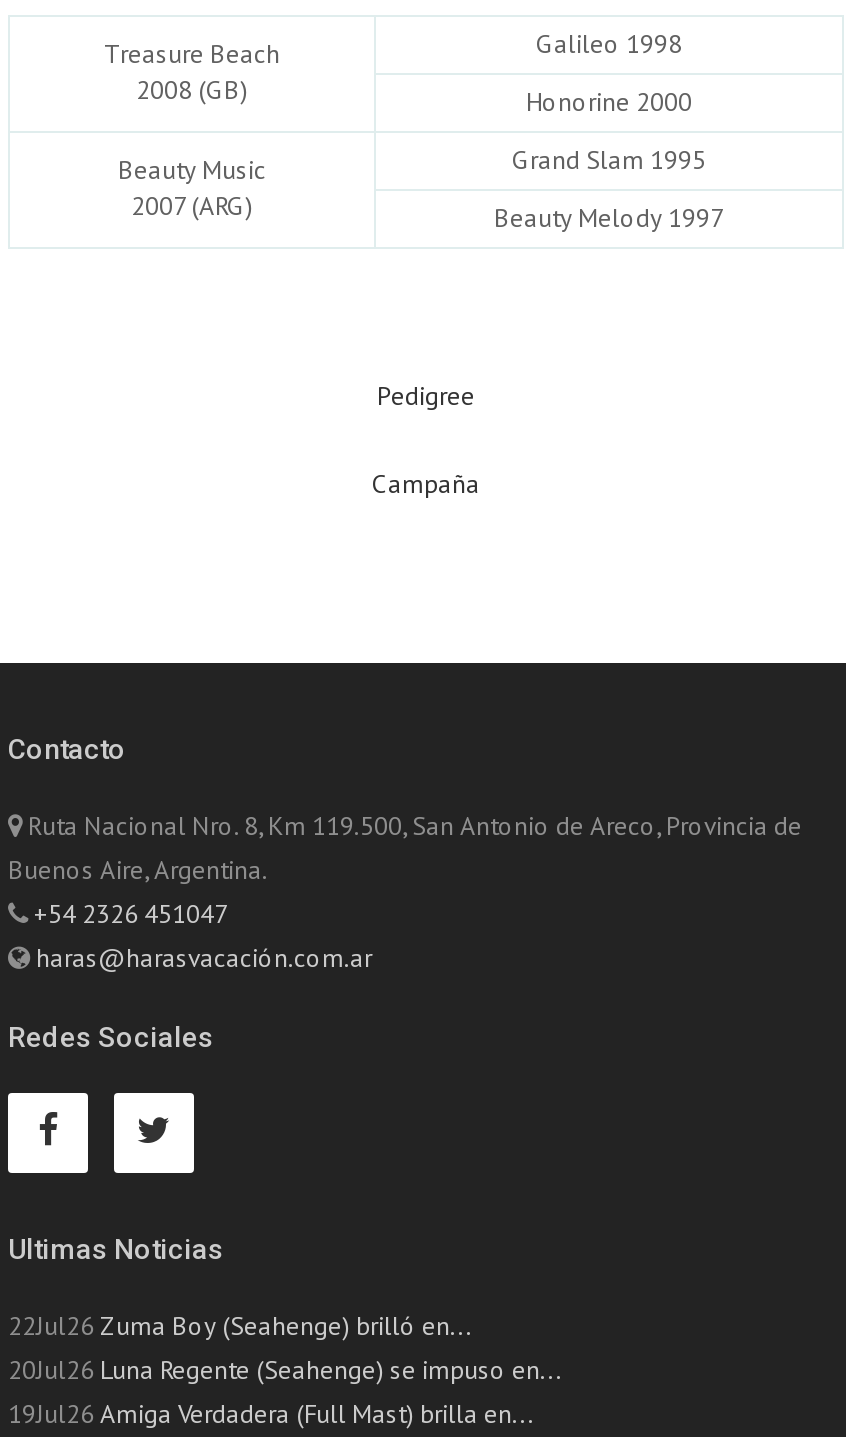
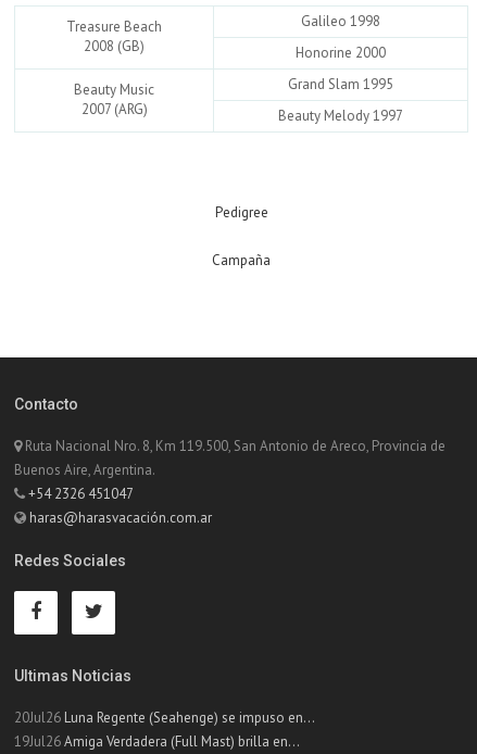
[8,1309,472,1343] 22Jul26 Zuma Boy (Seahenge) brilló en... -> none

